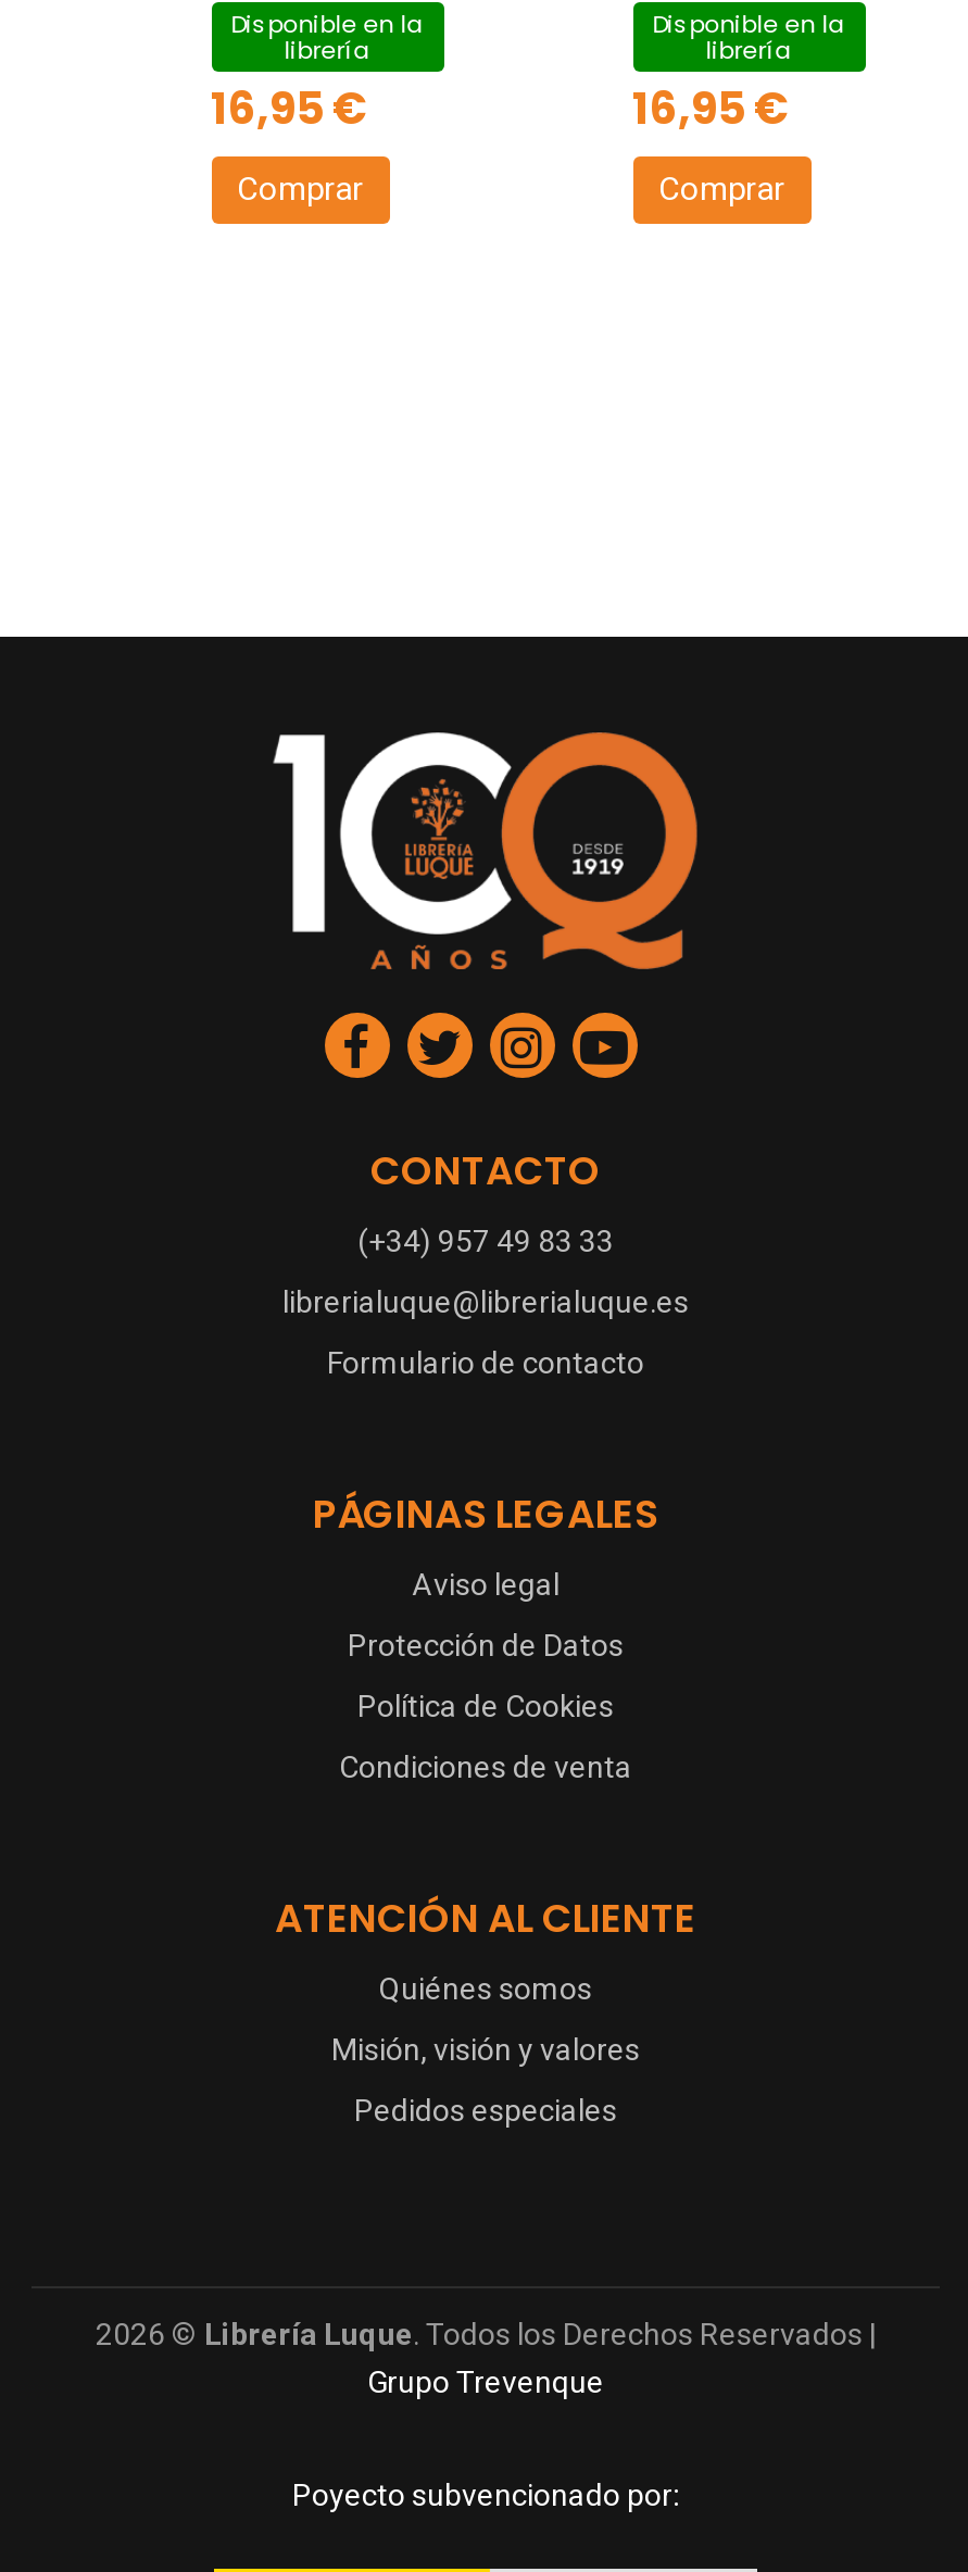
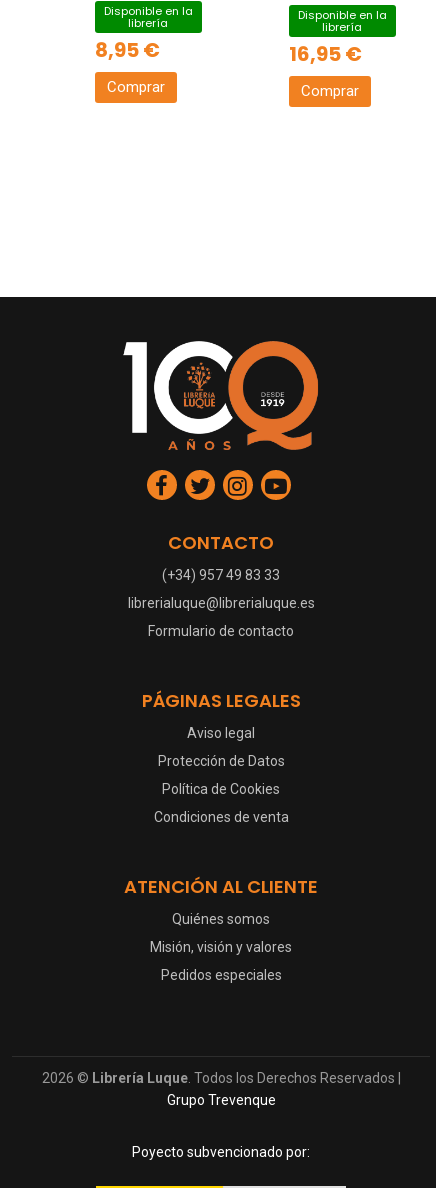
[211,79,369,140] 16,95 € -> [94,36,159,64] 8,95 €

